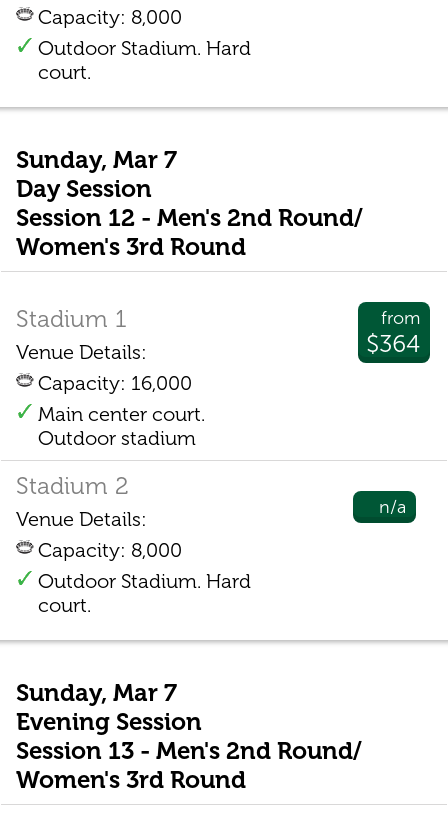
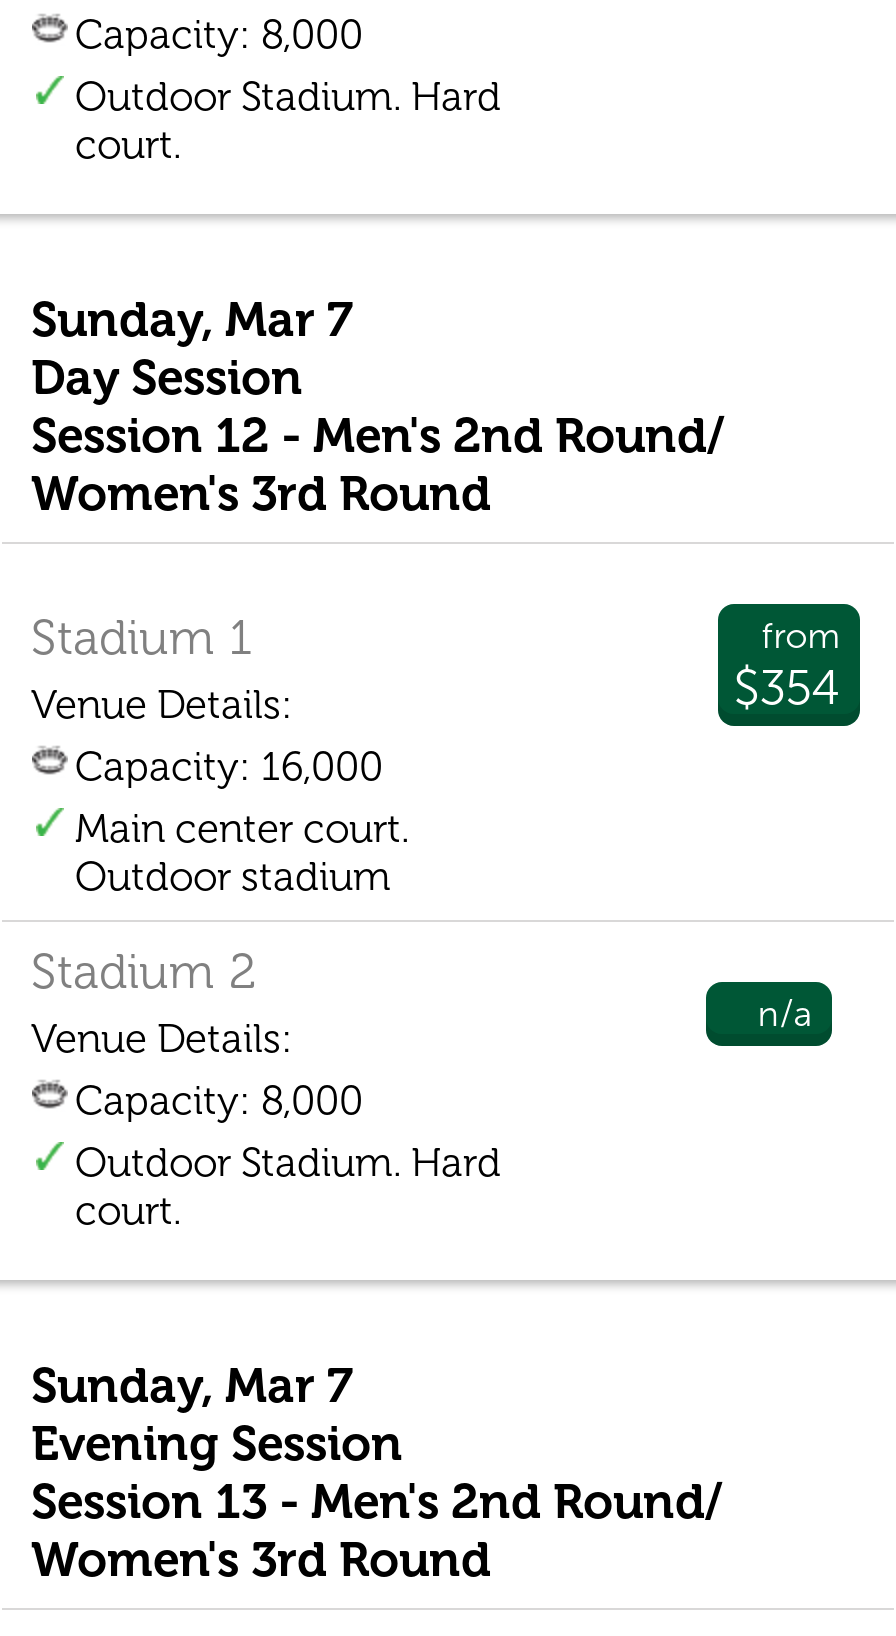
[366,329,420,358] $364 -> [733,658,839,716] $354

